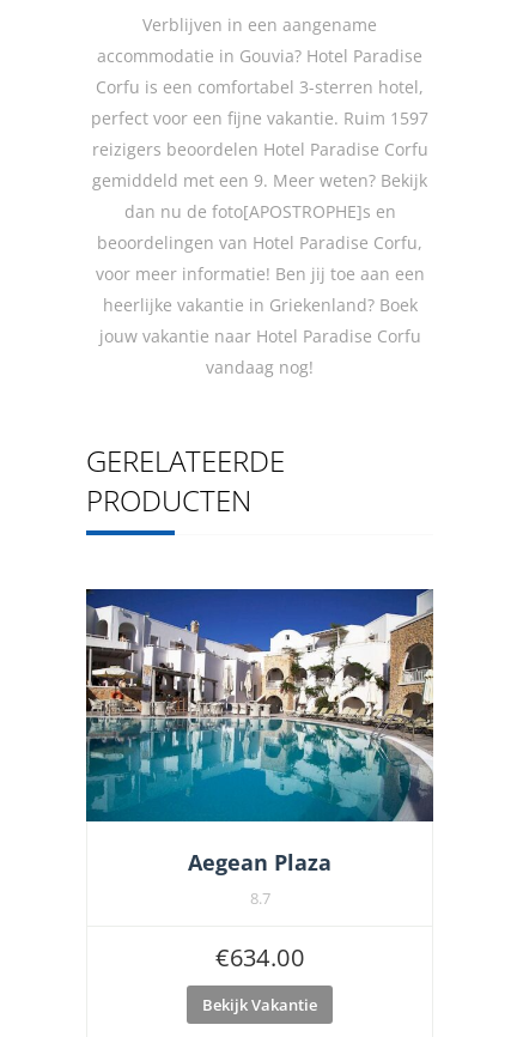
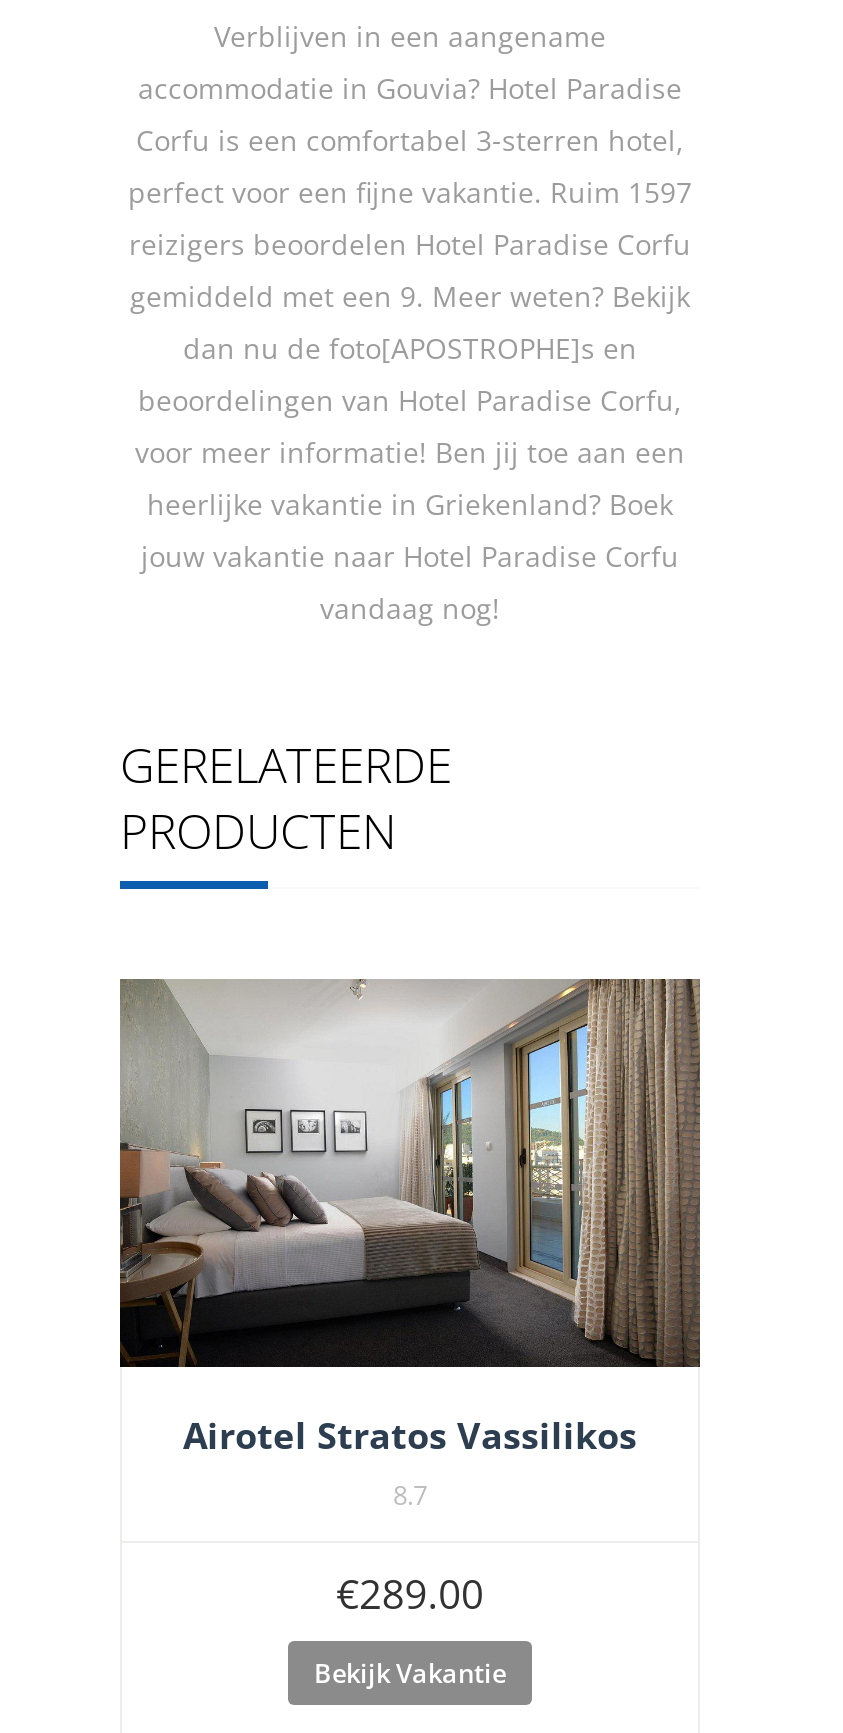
[85,588,433,877] [image] | Aegean Plaza -> [118,977,702,1459] [image] | Airotel Stratos Vassilikos
[216,941,304,974] €634.00 -> [336,1567,484,1621] €289.00

